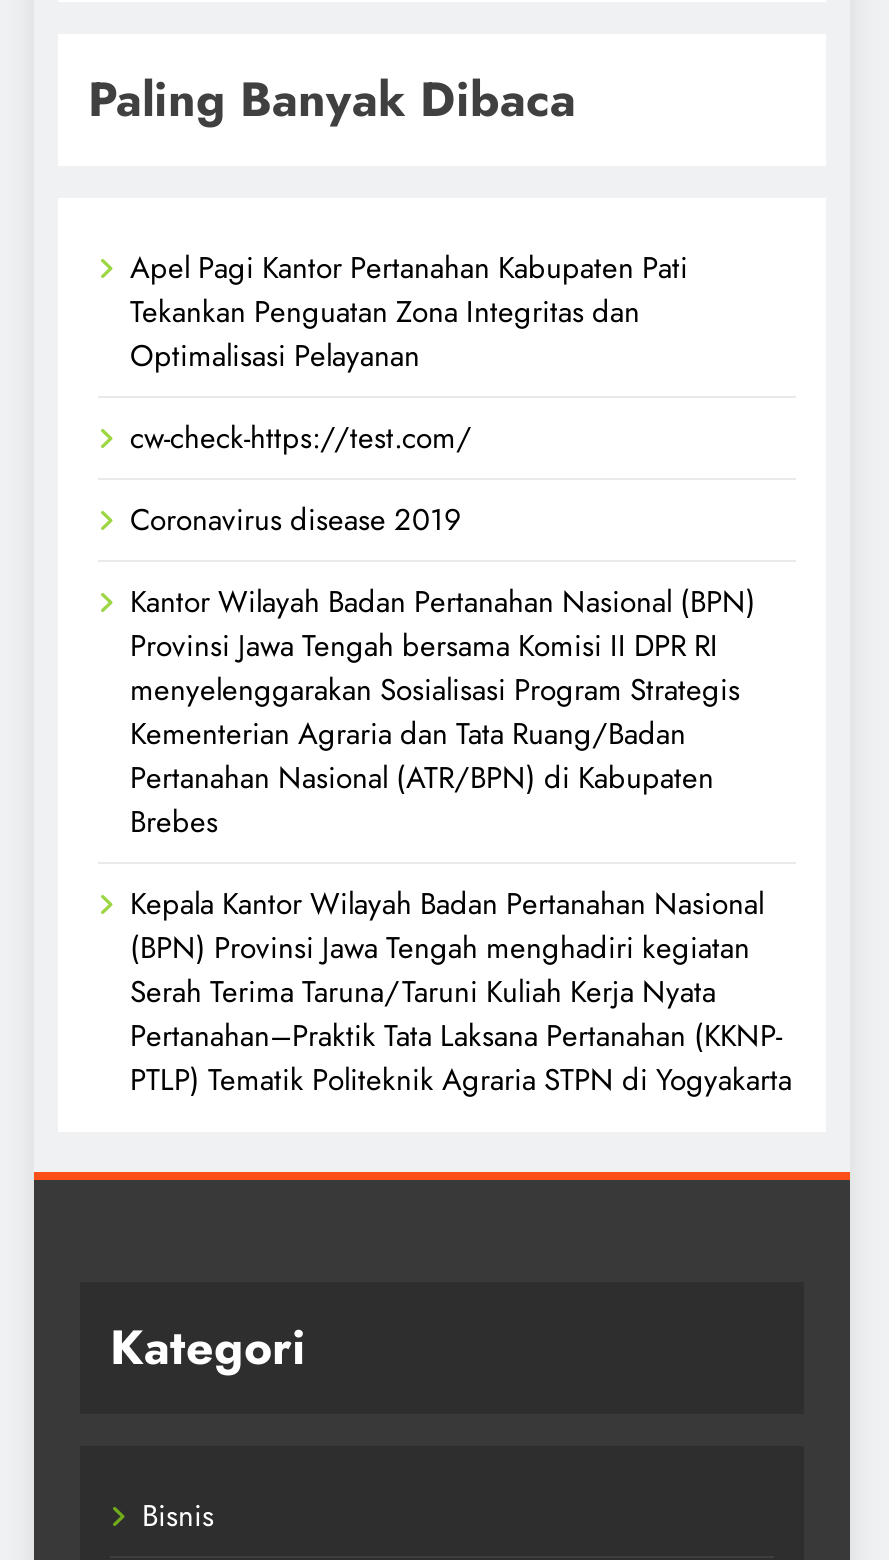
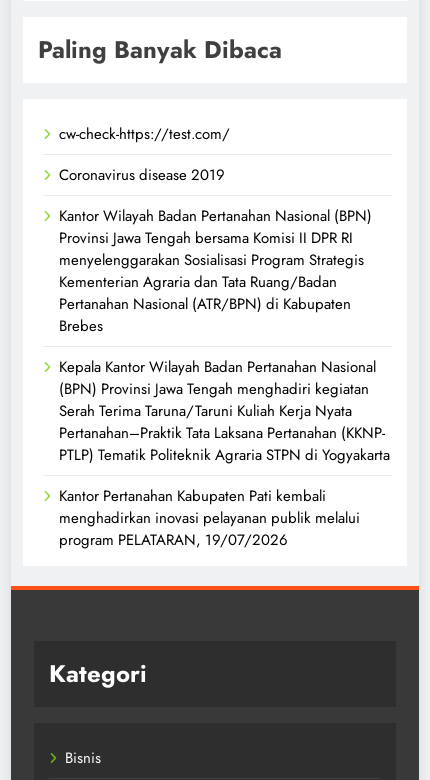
[130,247,688,379] Apel Pagi Kantor Pertanahan Kabupaten Pati | Tekankan Penguatan Zona Integritas dan | Optimalisasi Pelayanan -> none
moved [130,417,792,1103] -> [59,123,390,466]: cw-check-https://test.com/ | Coronavirus disease 2019 | Kantor Wilayah Badan Pertanahan Nasional (BPN) | ... | Pertanahan–Praktik Tata Laksana Pertanahan (KKNP- | PTLP) Tematik Politeknik Agraria STPN di Yogyakarta
none -> [59,485,360,551] Kantor Pertanahan Kabupaten Pati kembali | menghadirkan inovasi pelayanan publik melalui | program PELATARAN, 19/07/2026

